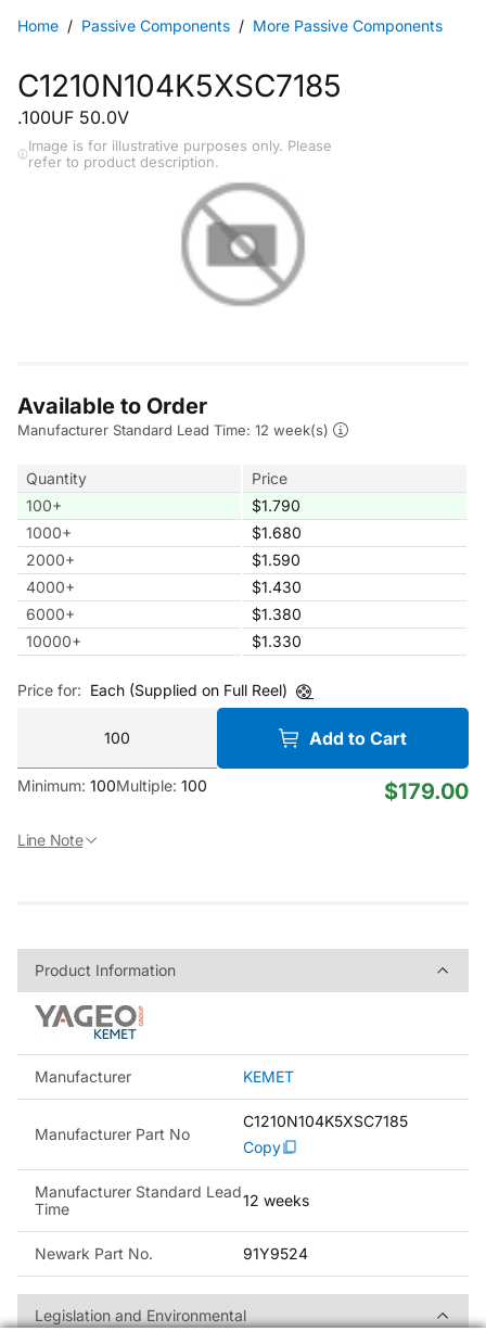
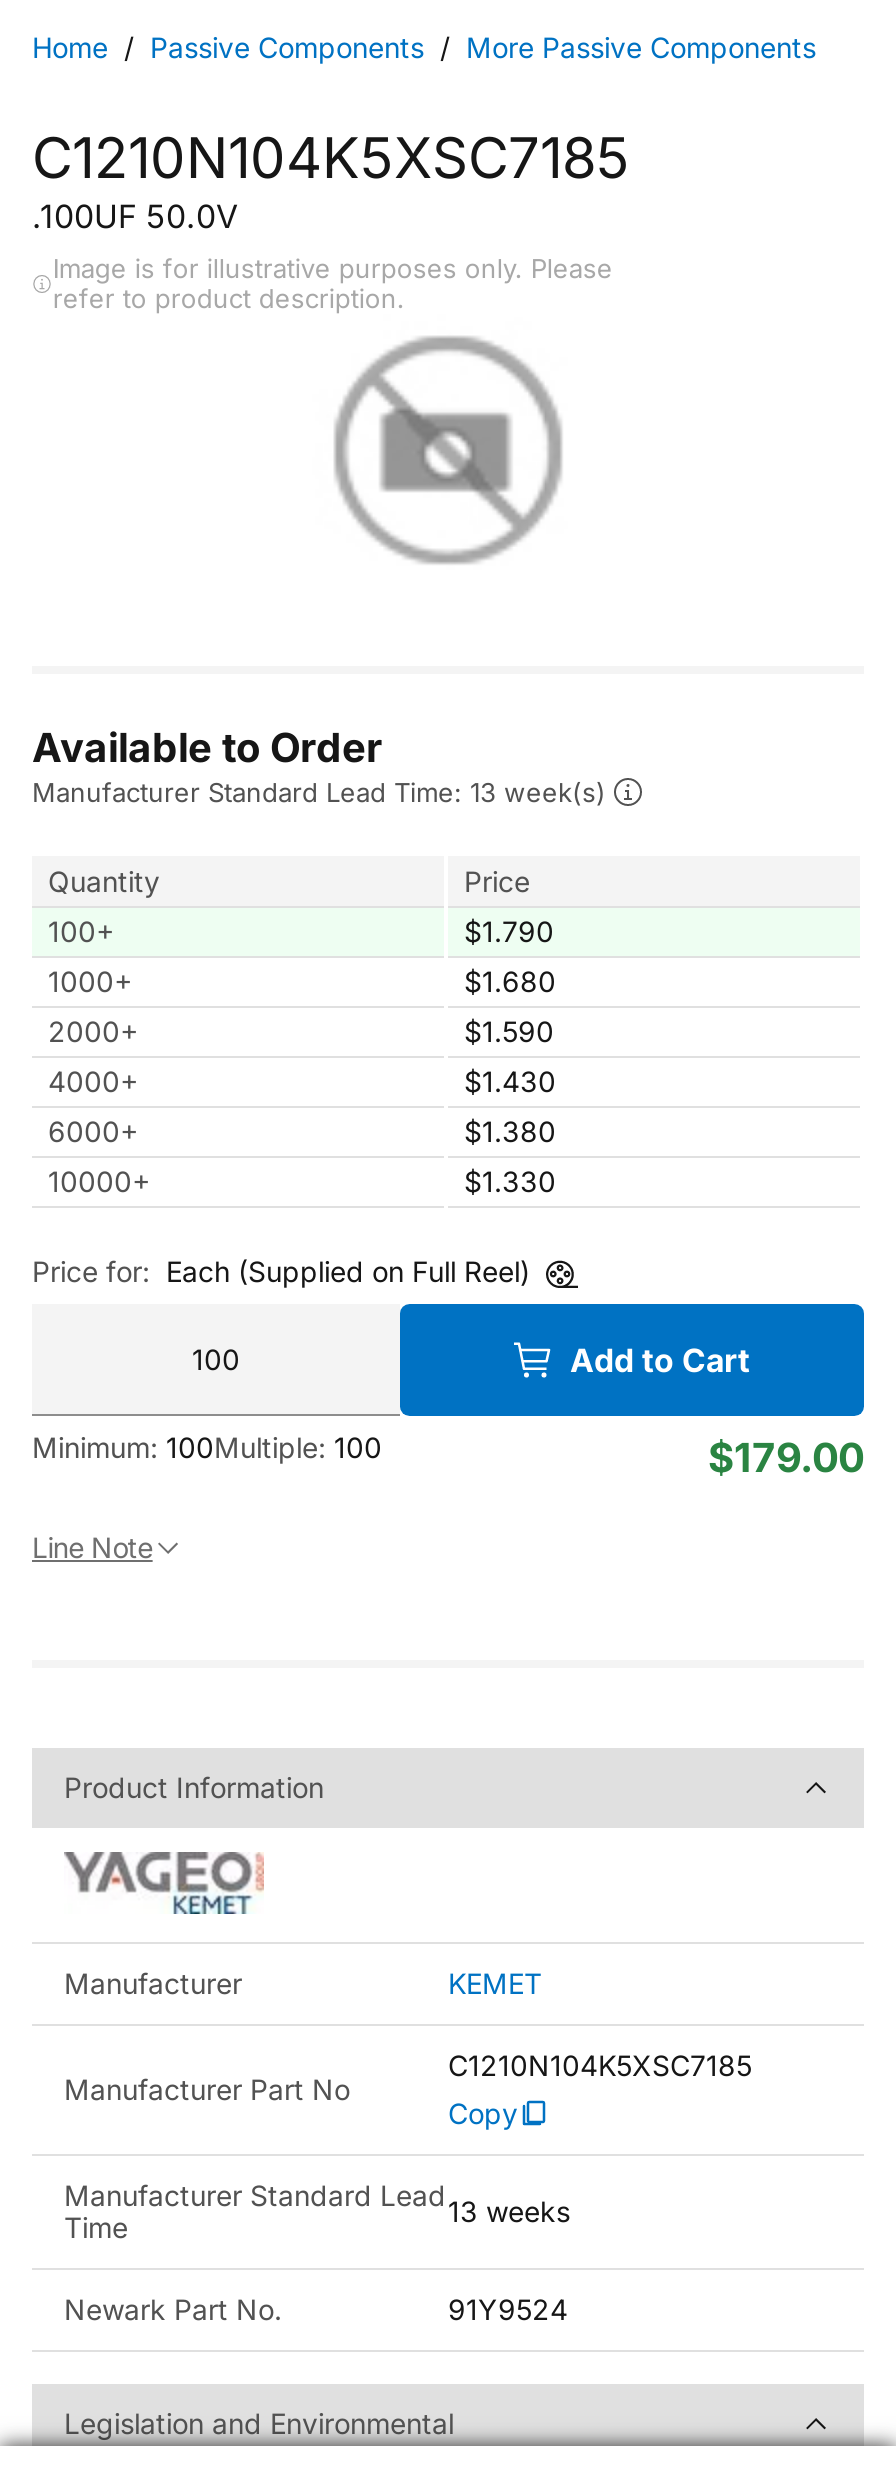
[17,421,329,439] Manufacturer Standard Lead Time: 12 week(s) -> [32,776,606,808] Manufacturer Standard Lead Time: 13 week(s)
[35,1182,309,1209] Manufacturer Standard Lead 12 weeks -> [64,2178,570,2228] Manufacturer Standard Lead 13 weeks

